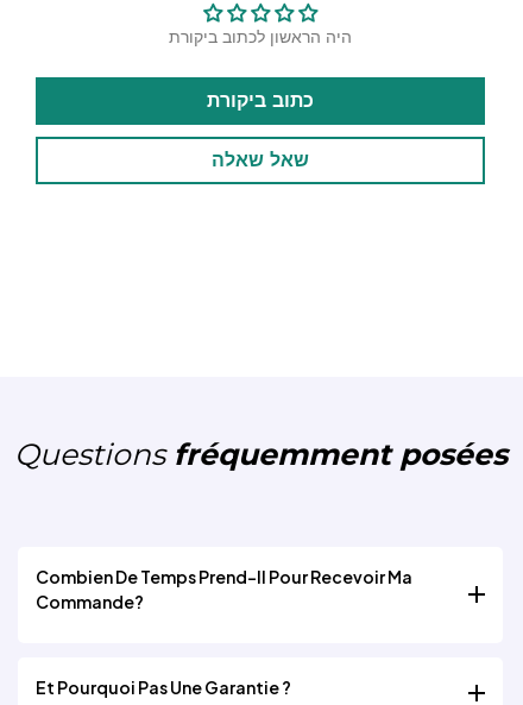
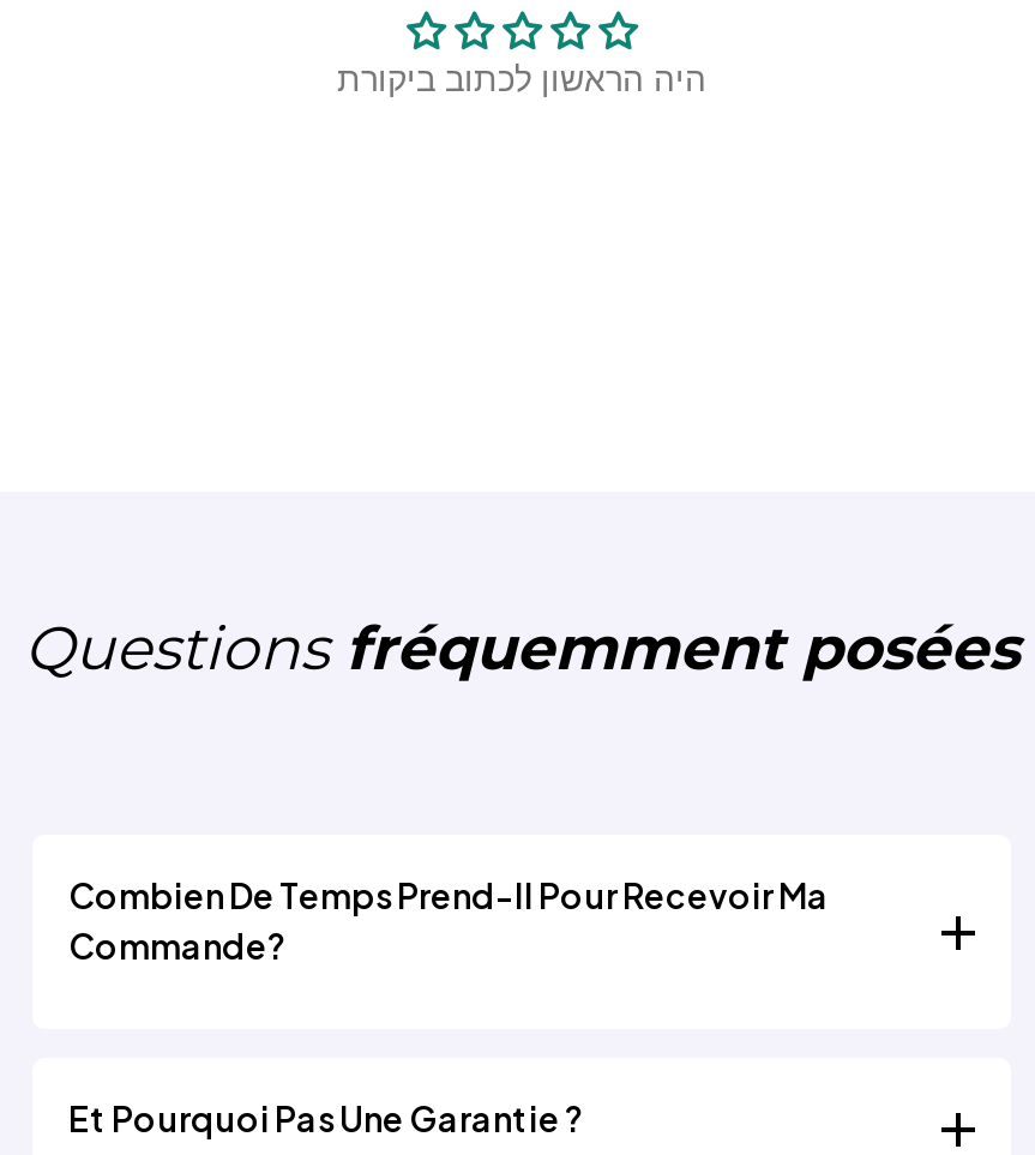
[207,89,314,171] כתוב ביקורת | שאל שאלה -> none

